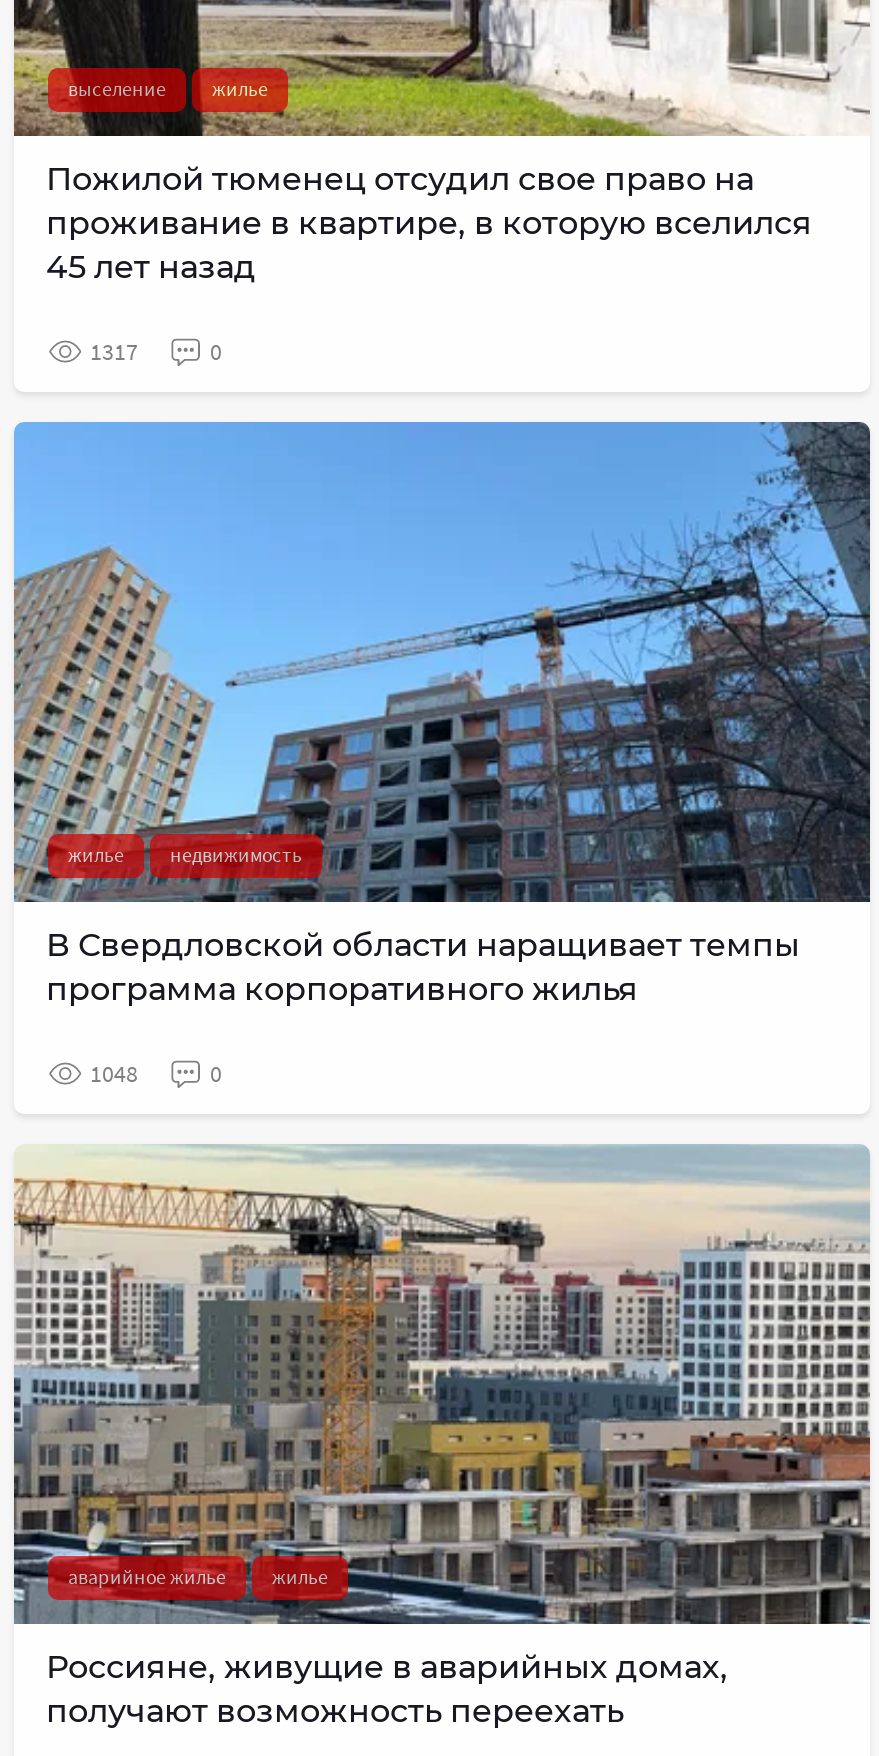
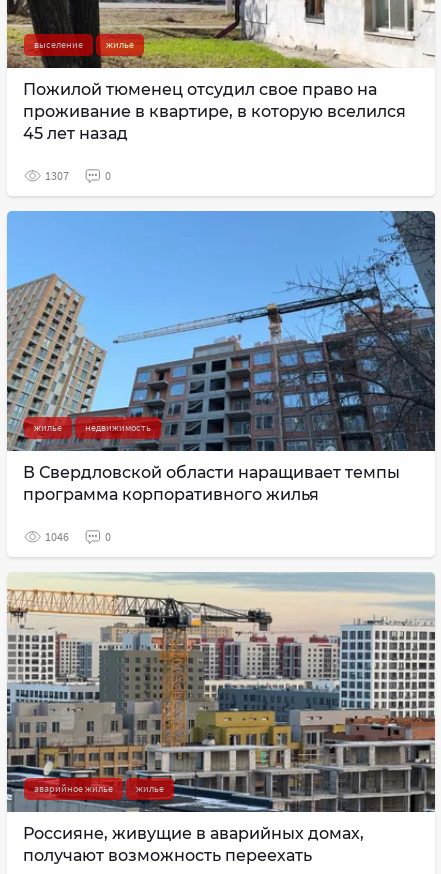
[90,336,138,366] 1317 -> [45,168,69,183] 1307
[90,1058,138,1088] 1048 -> [45,529,69,544] 1046

